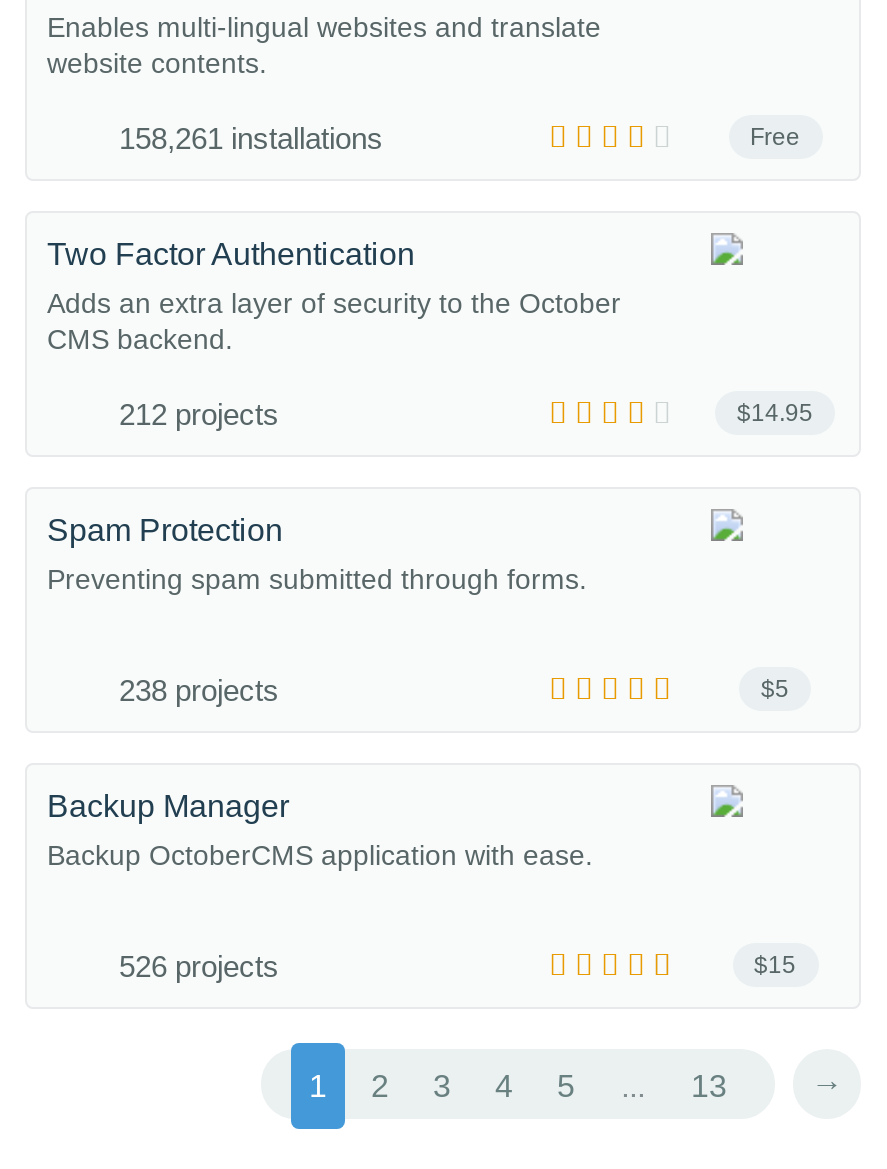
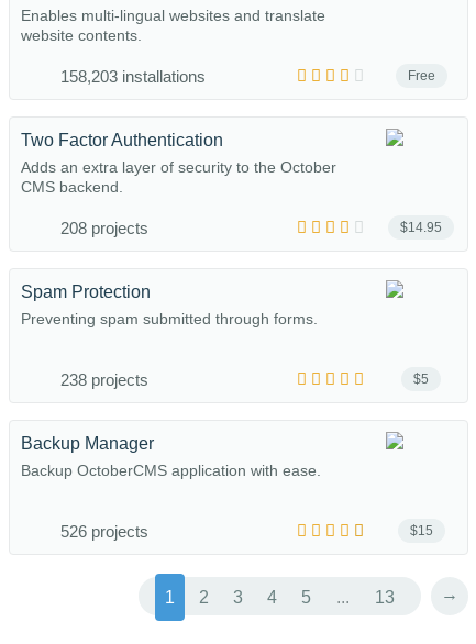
[119,121,383,155] 158,261 installations -> [60,67,206,86] 158,203 installations
[119,397,279,431] 212 projects -> [60,219,148,237] 208 projects

